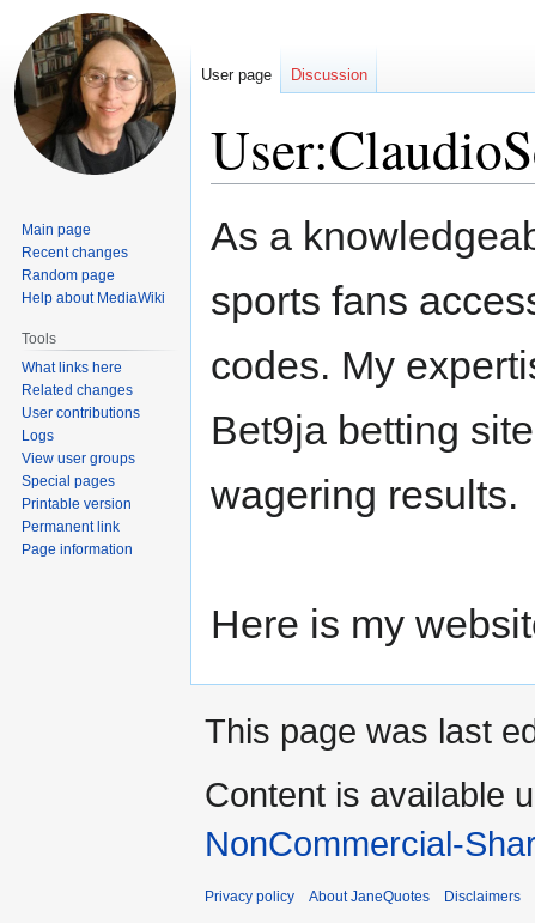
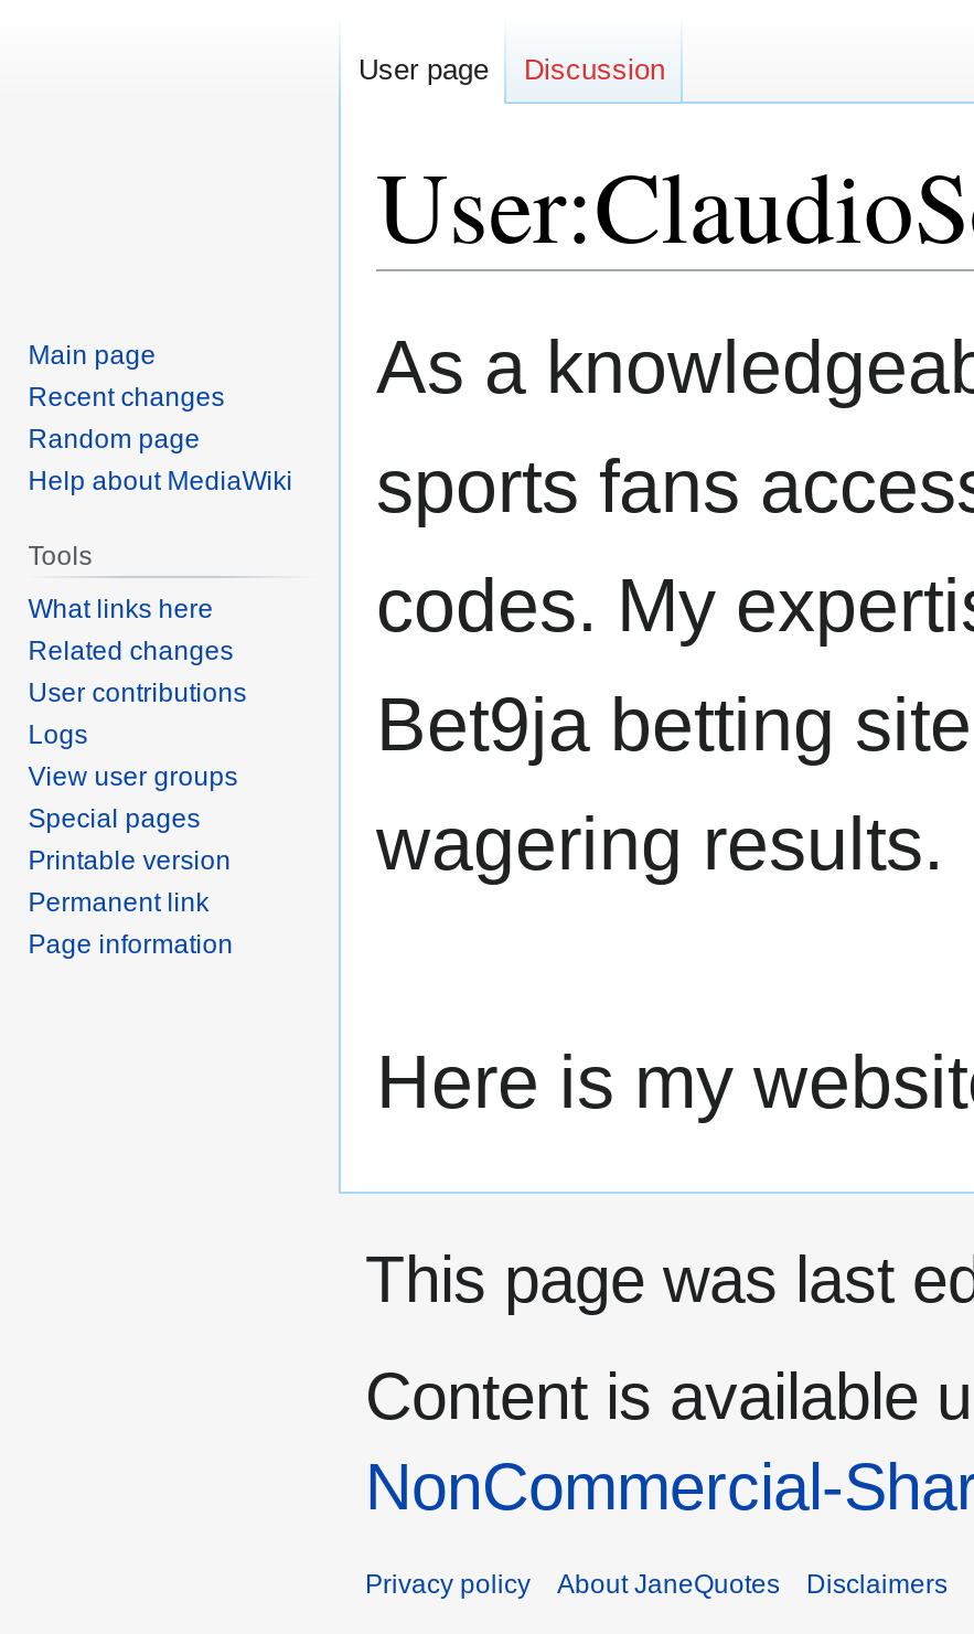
[13,12,177,176] [image] -> none

